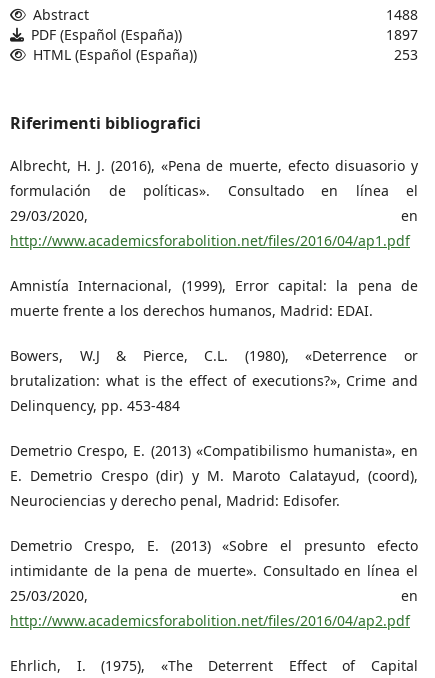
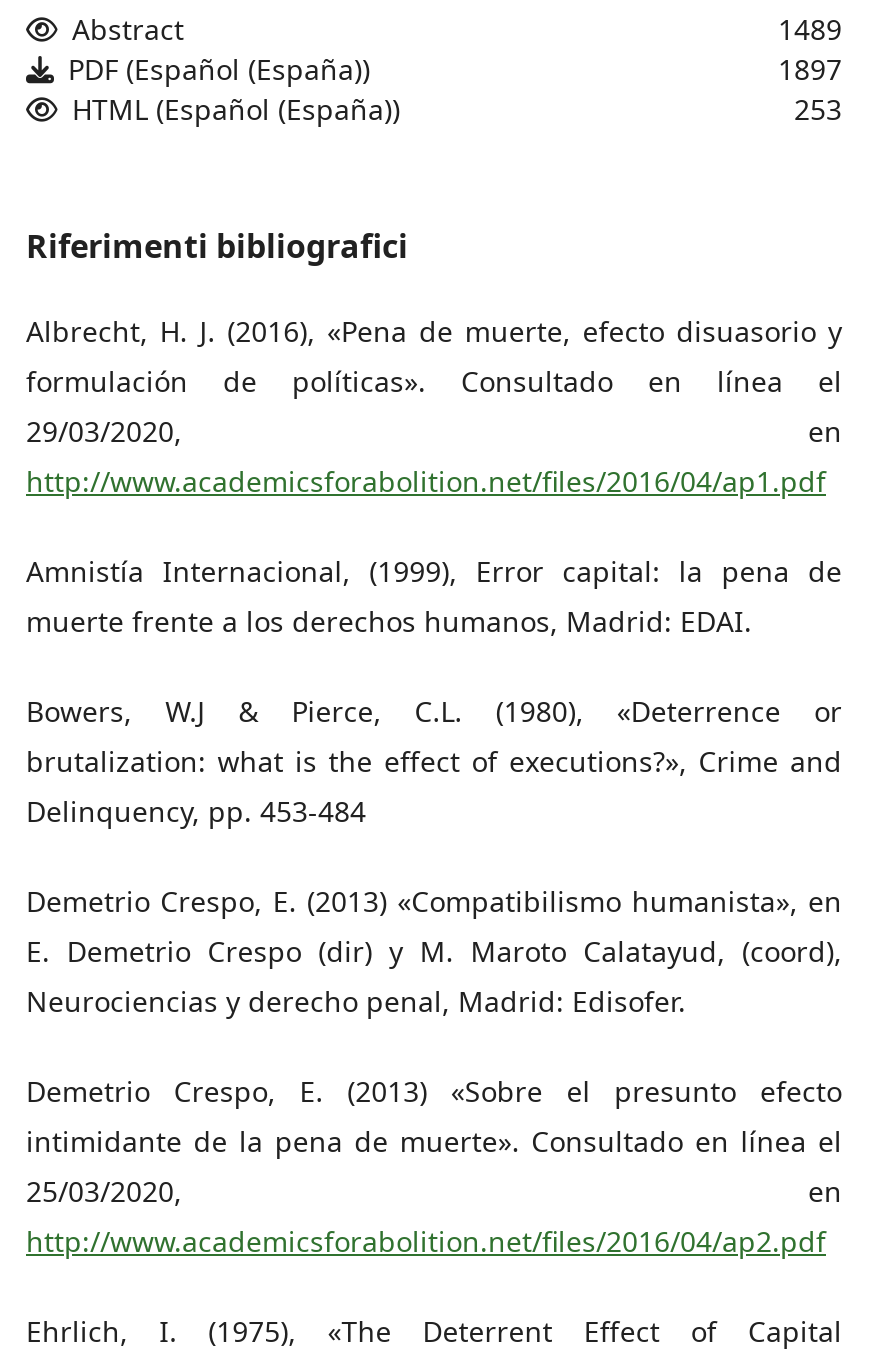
[386,5,418,24] 1488 -> [778,10,842,48] 1489

